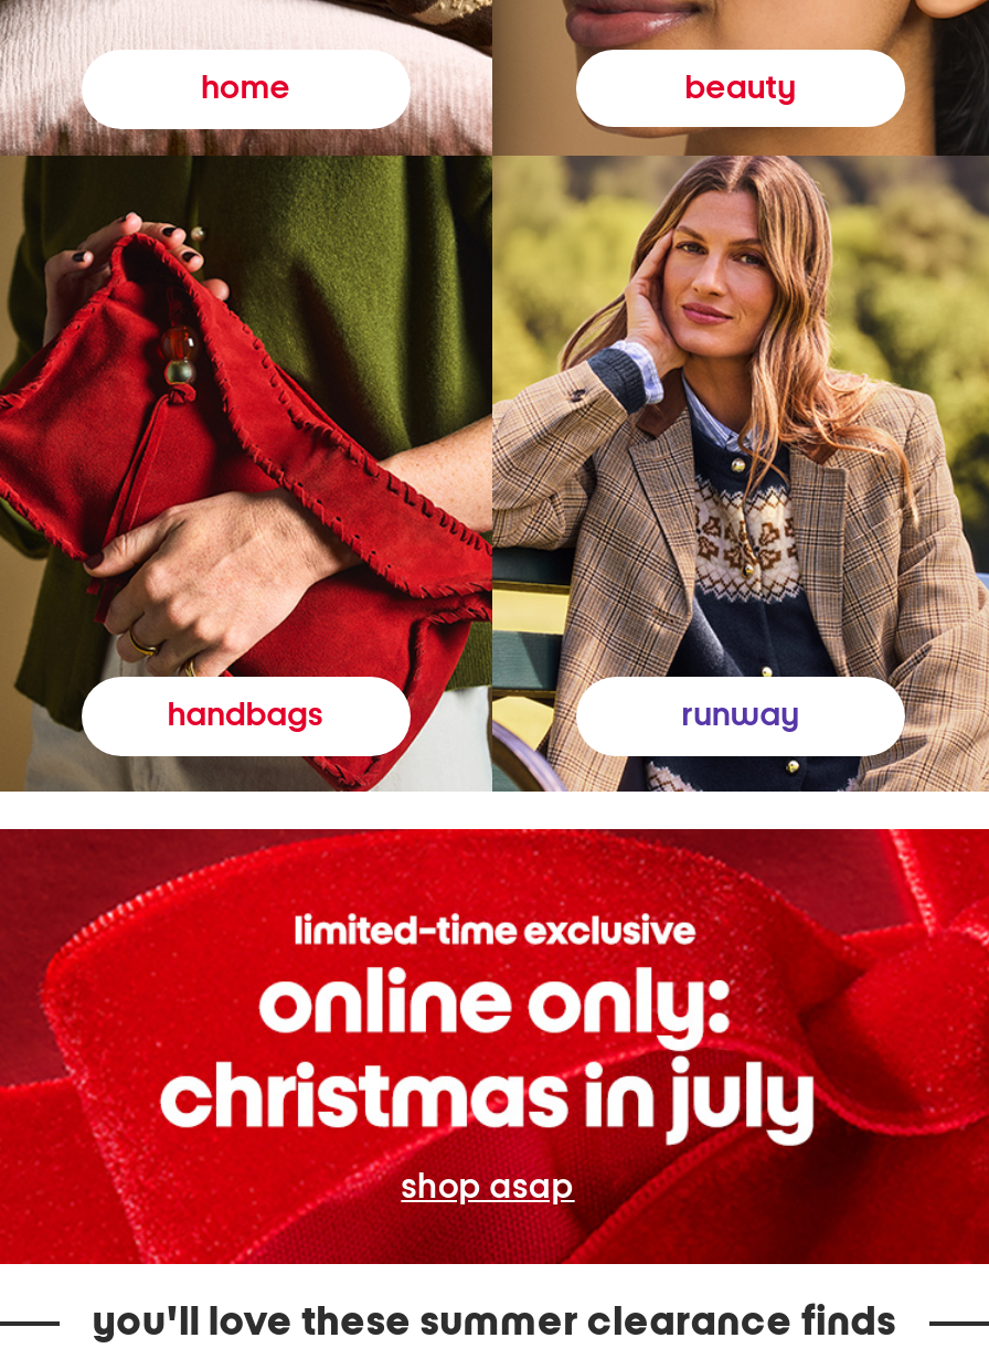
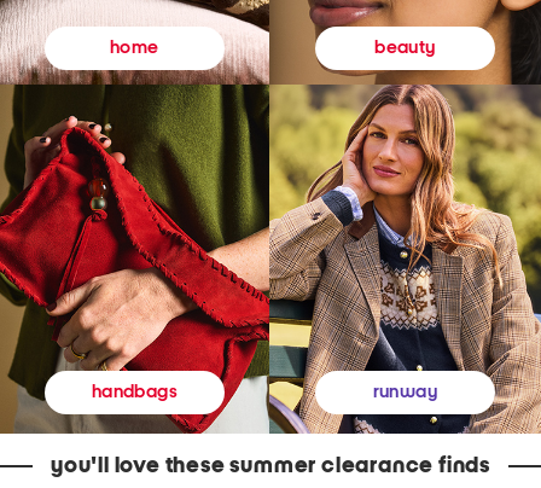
[7,828,982,1267] [image] | shop asap -> none

